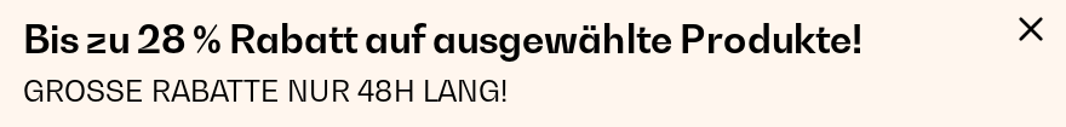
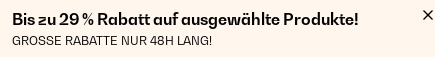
[23,15,864,63] Bis zu 28 % Rabatt auf ausgewählte Produkte! -> [12,9,359,29] Bis zu 29 % Rabatt auf ausgewählte Produkte!

